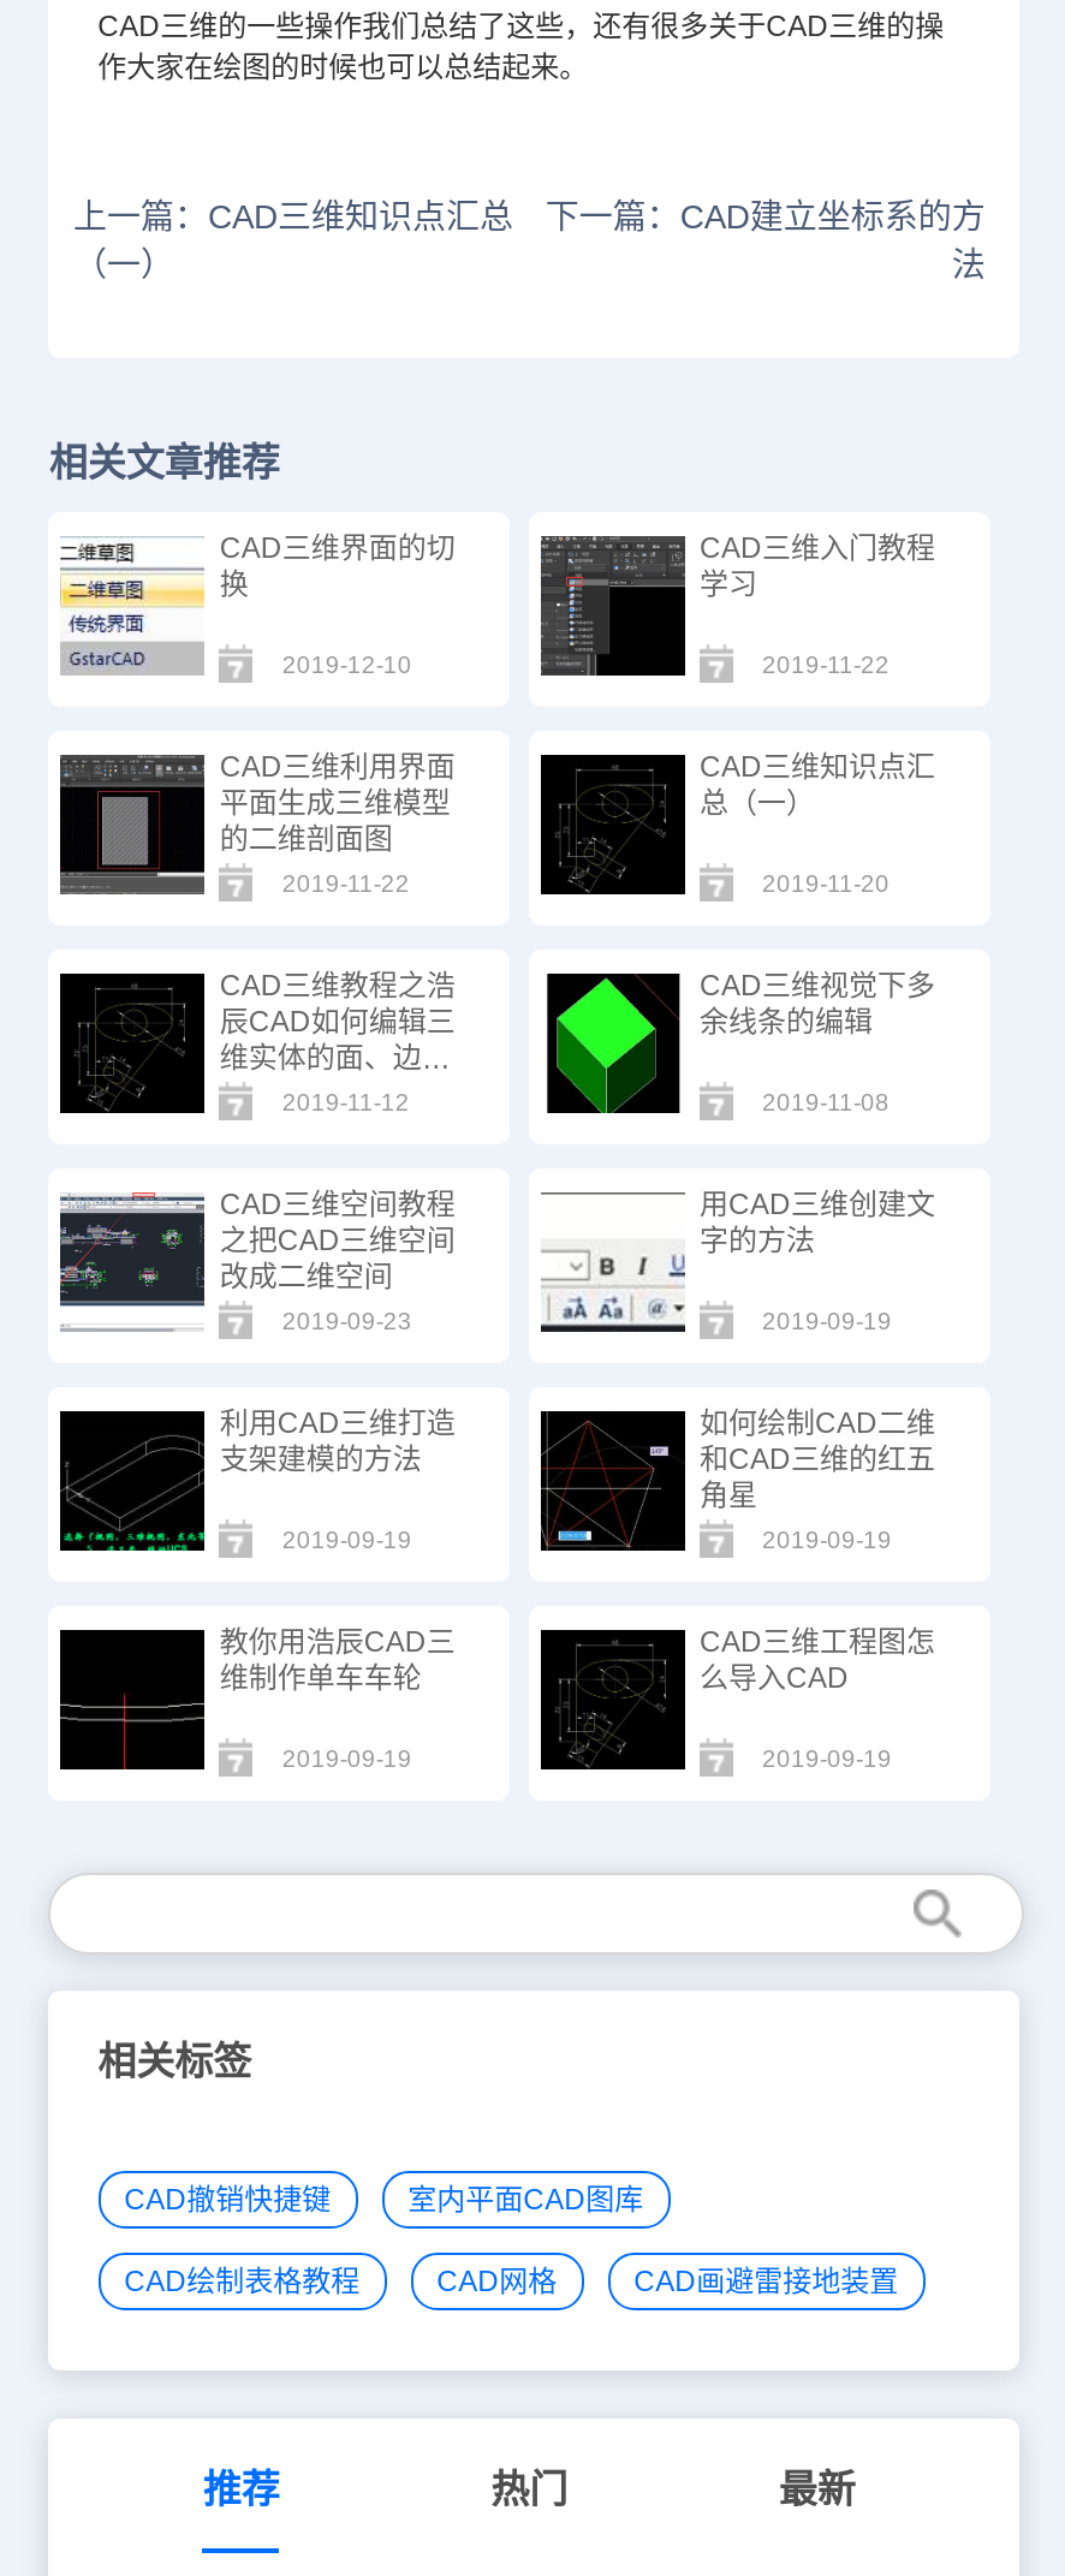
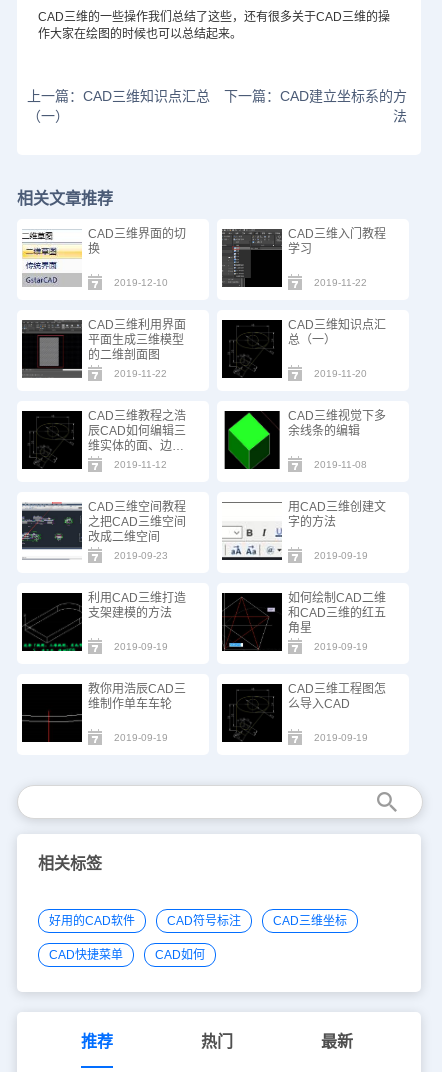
[124,2184,643,2218] CAD撤销快捷键 | 室内平面CAD图库 -> [49,914,347,928] 好用的CAD软件 | CAD符号标注 | CAD三维坐标
[124,2266,898,2300] CAD绘制表格教程 | CAD网格 | CAD画避雷接地装置 -> [49,948,205,962] CAD快捷菜单 | CAD如何

